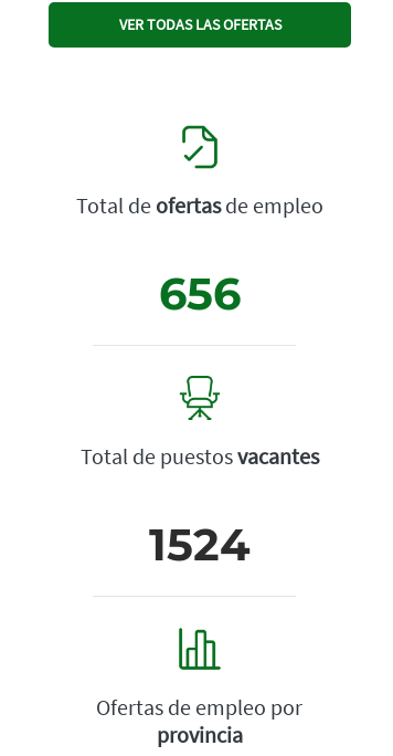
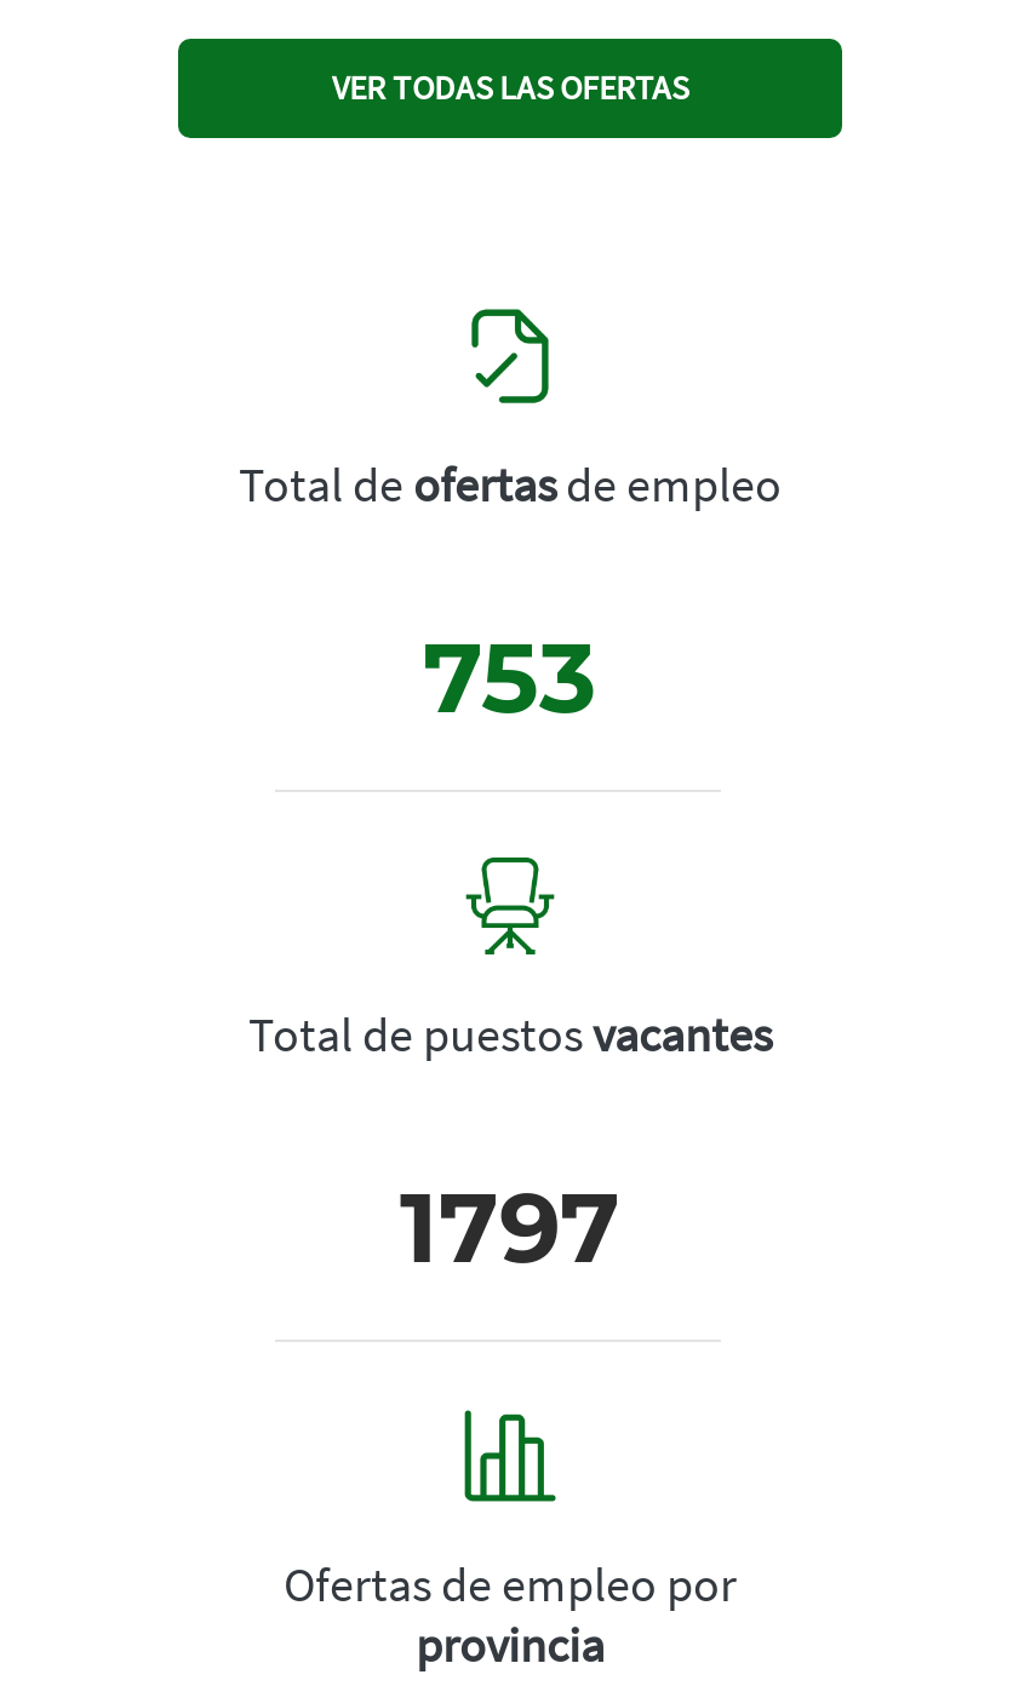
[159,266,241,321] 656 -> [423,618,597,736] 753
[149,517,251,571] 1524 -> [400,1168,620,1286] 1797

